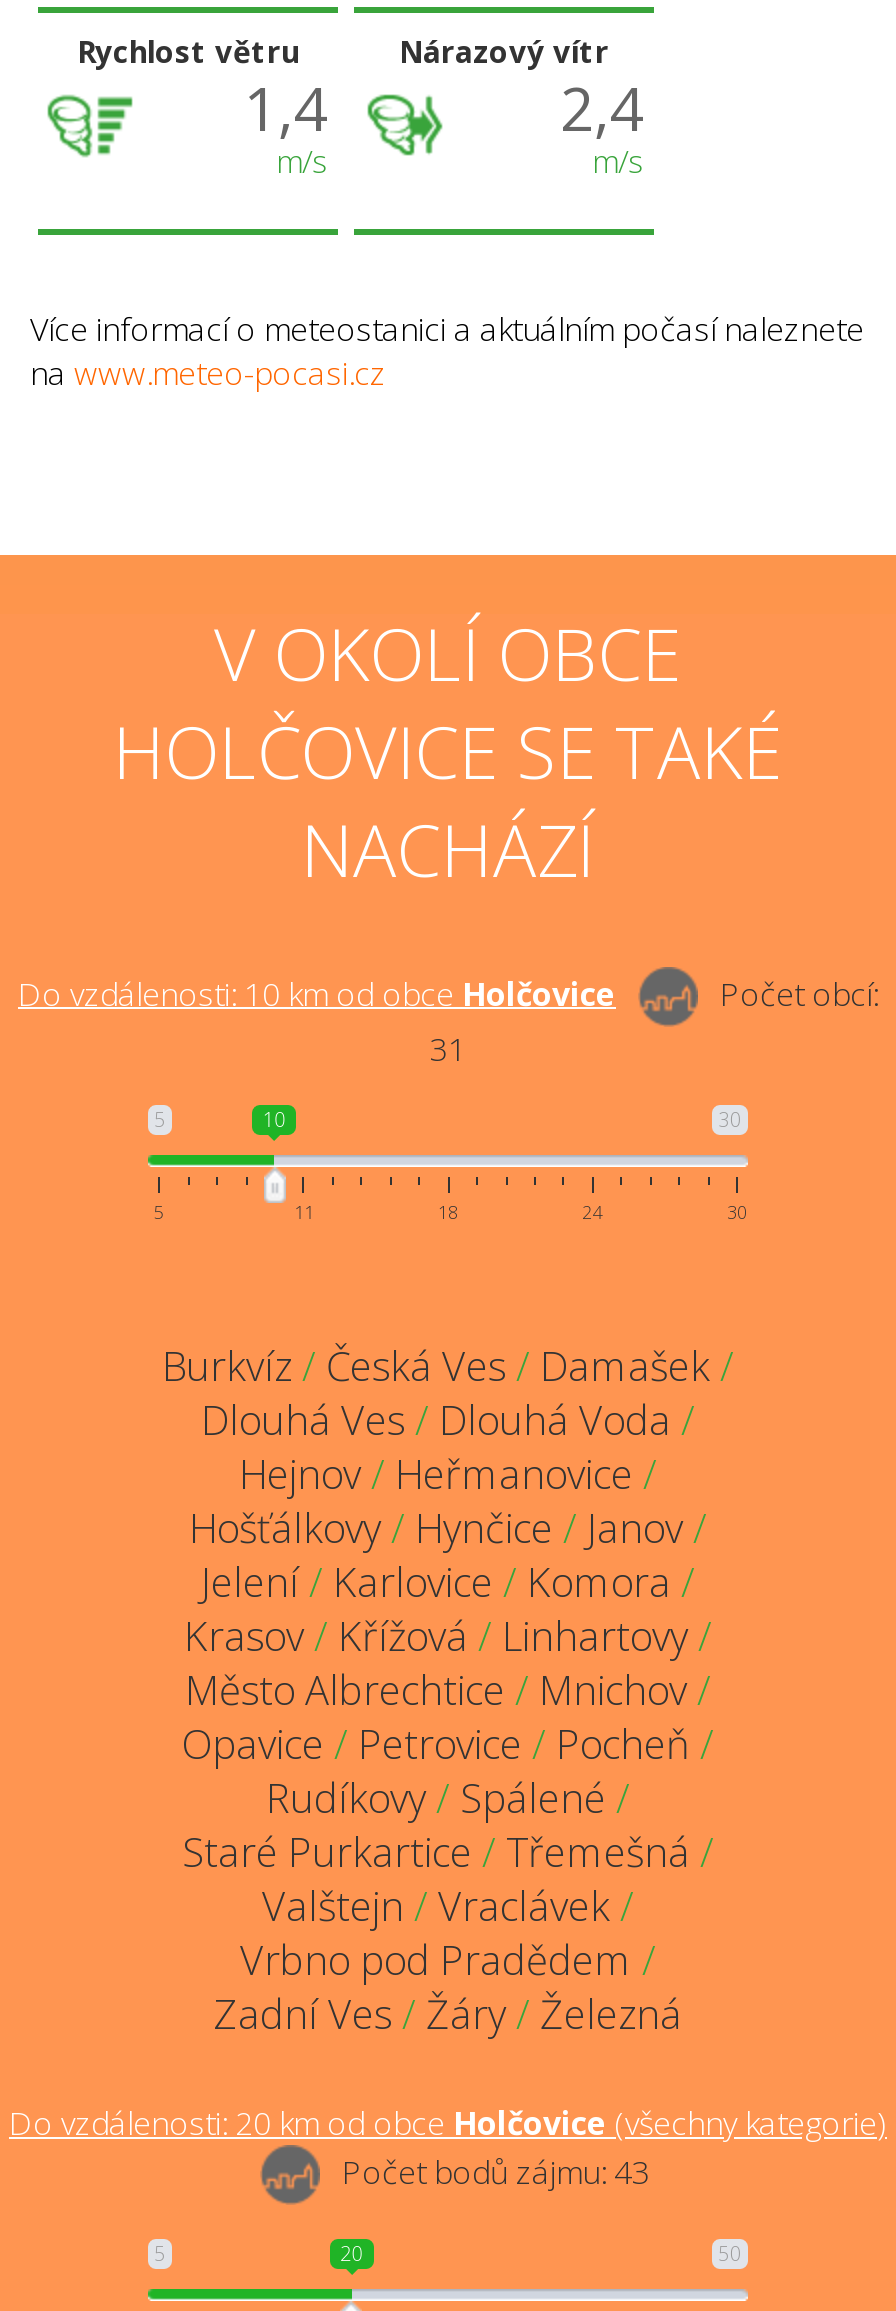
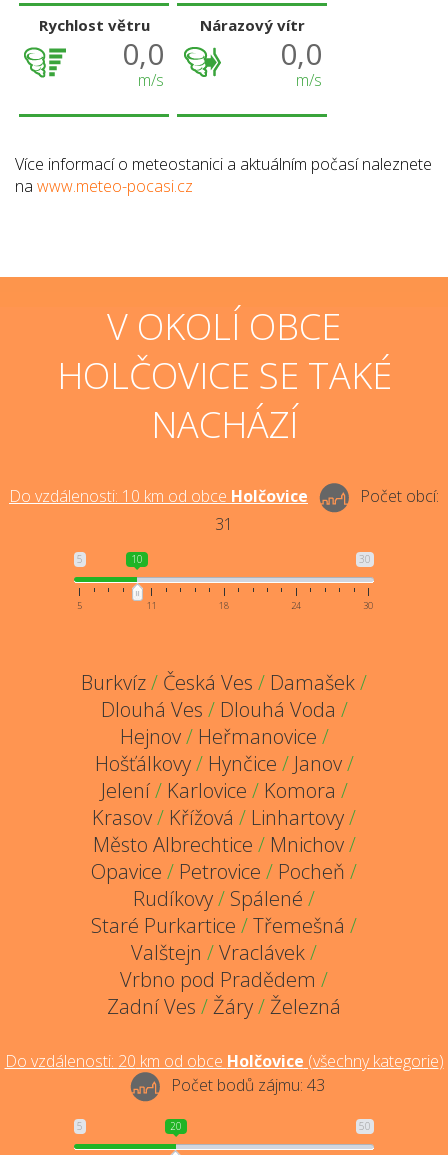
[244,68,328,150] 1,4 -> [122,33,164,74] 0,0
[560,68,644,150] 2,4 -> [280,33,322,74] 0,0

